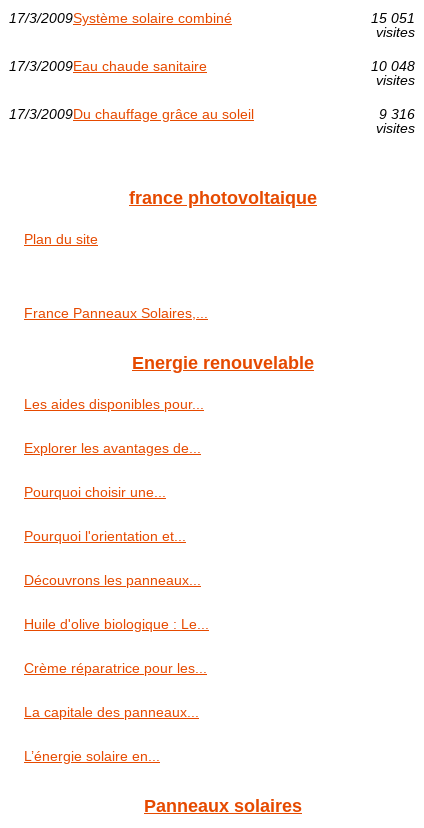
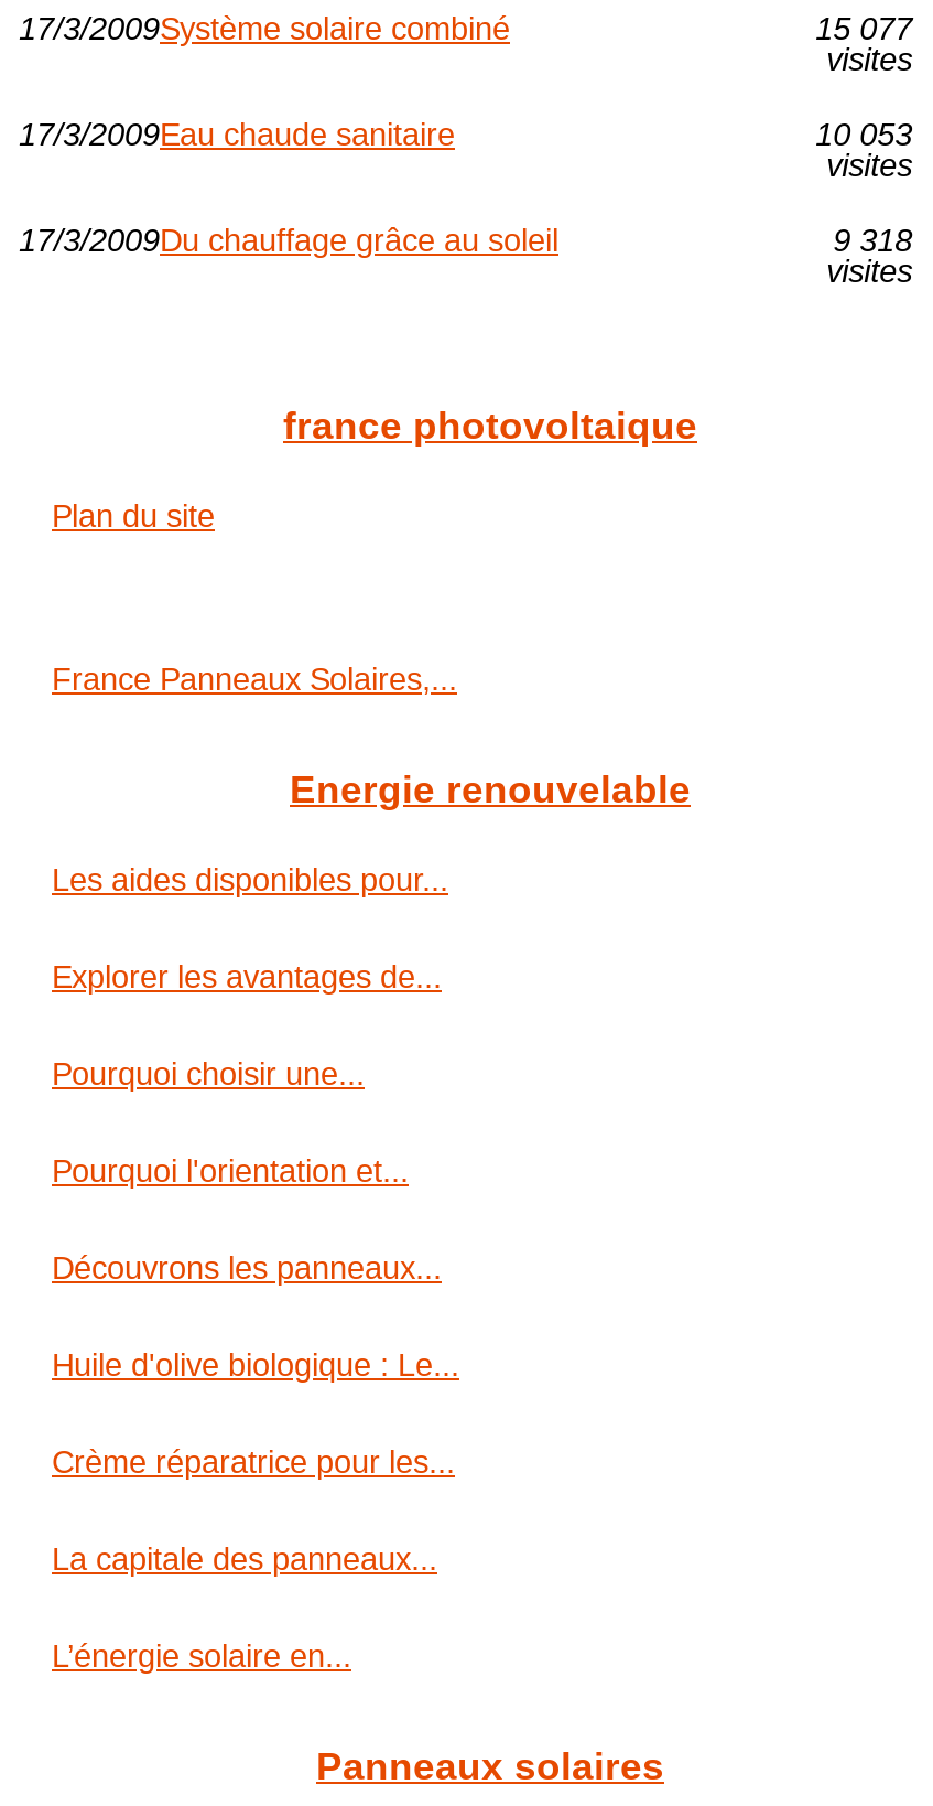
[371,10,415,26] 15 051 -> [815,11,912,47] 15 077
[371,58,415,74] 10 048 -> [815,117,912,152] 10 053
[379,106,415,122] 9 316 -> [833,223,912,258] 9 318

